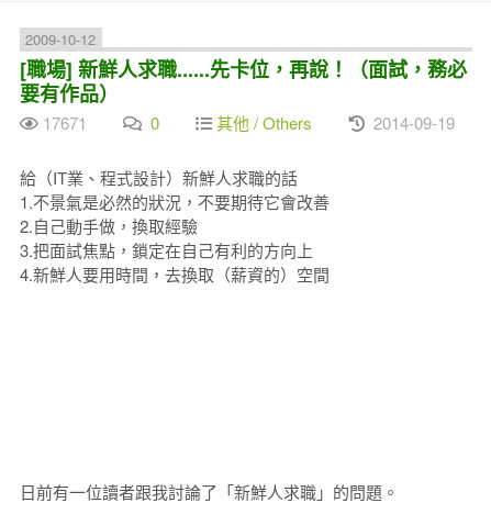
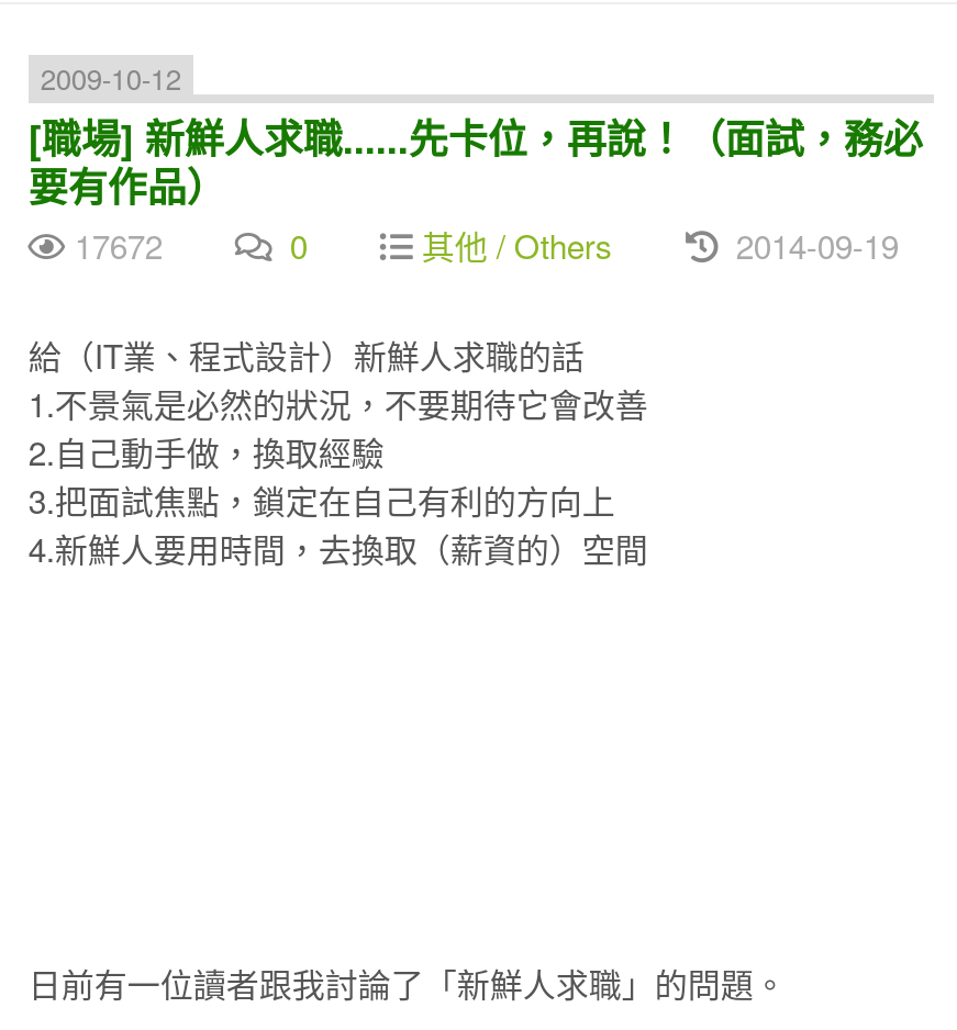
[43,111,87,134] 17671 -> [74,222,162,268] 17672

